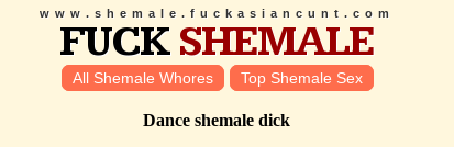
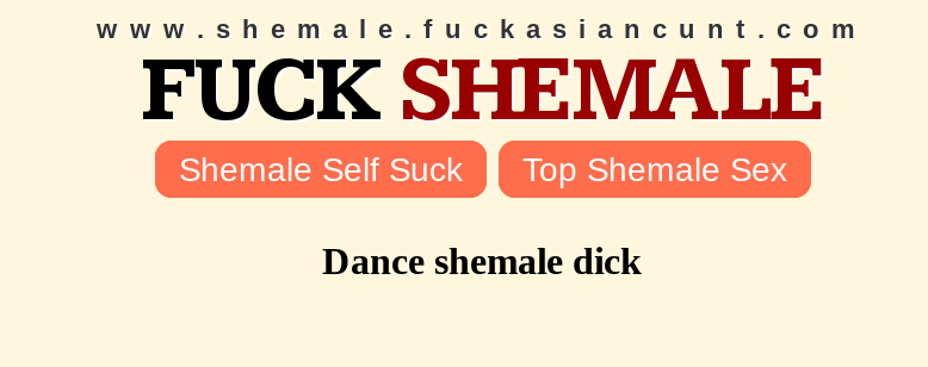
[72,69,213,87] All Shemale Whores -> [179,150,463,188] Shemale Self Suck

